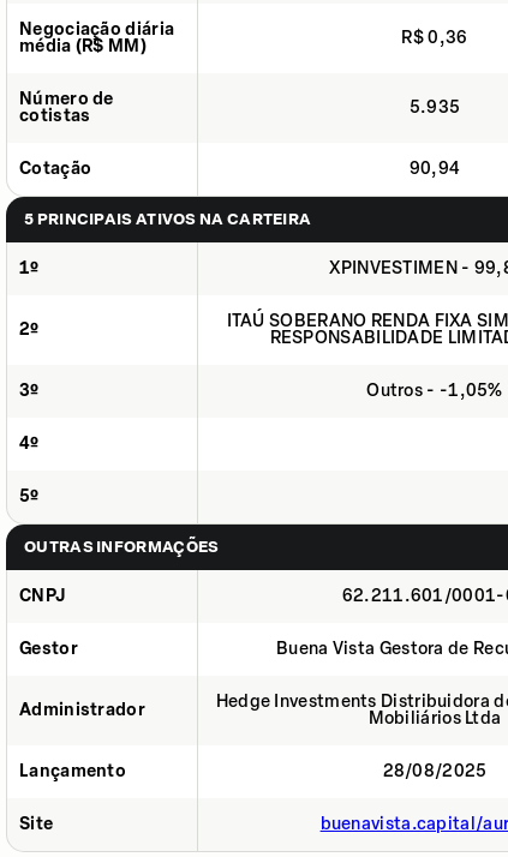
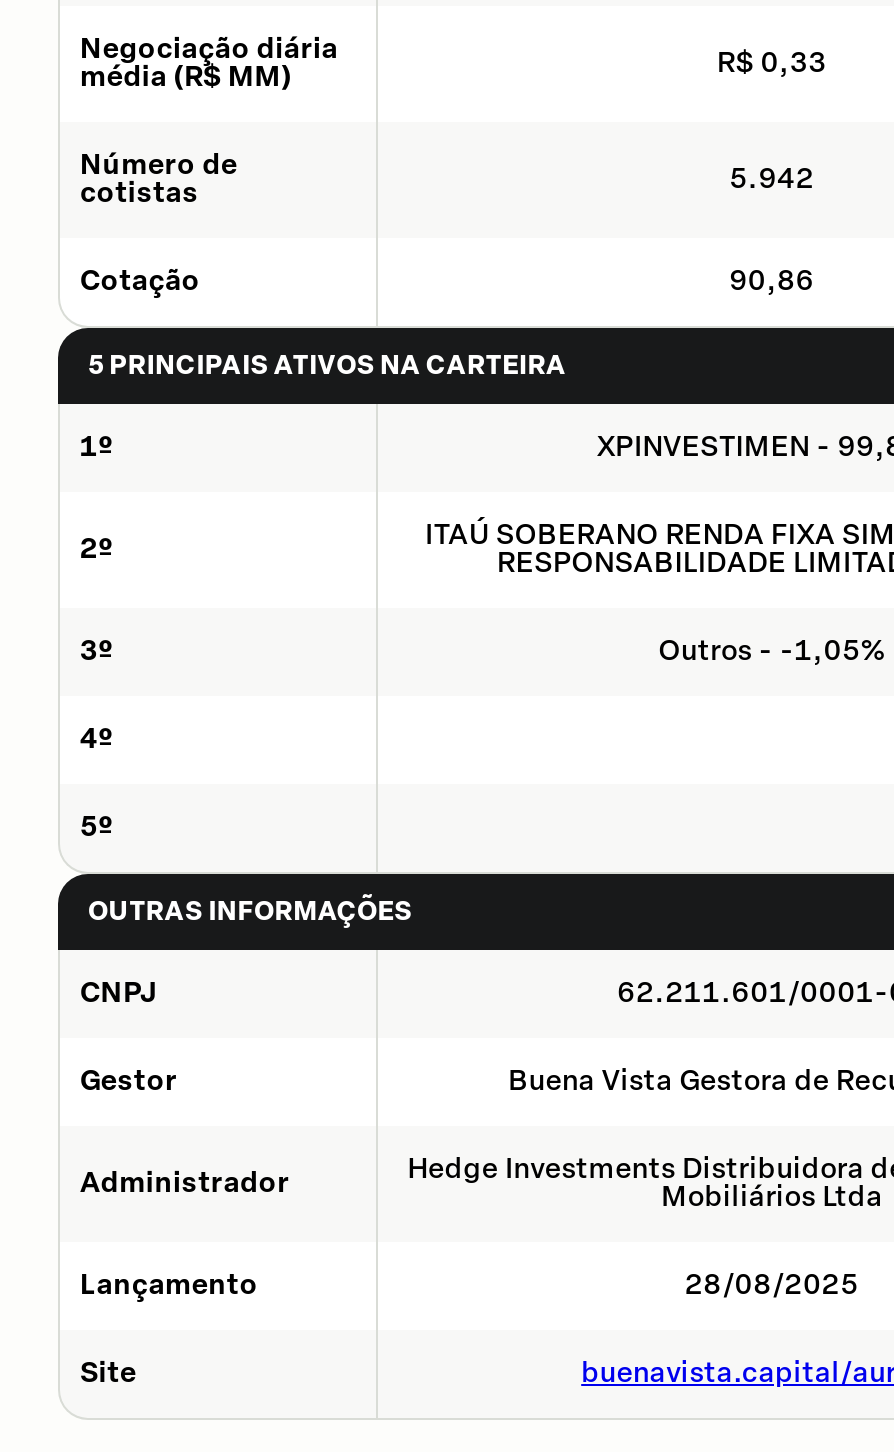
[402,27,468,47] R$ 0,36 -> [717,45,827,79] R$ 0,33
[409,97,460,117] 5.935 -> [730,161,814,195] 5.942
[409,158,460,178] 90,94 -> [730,263,814,297] 90,86

